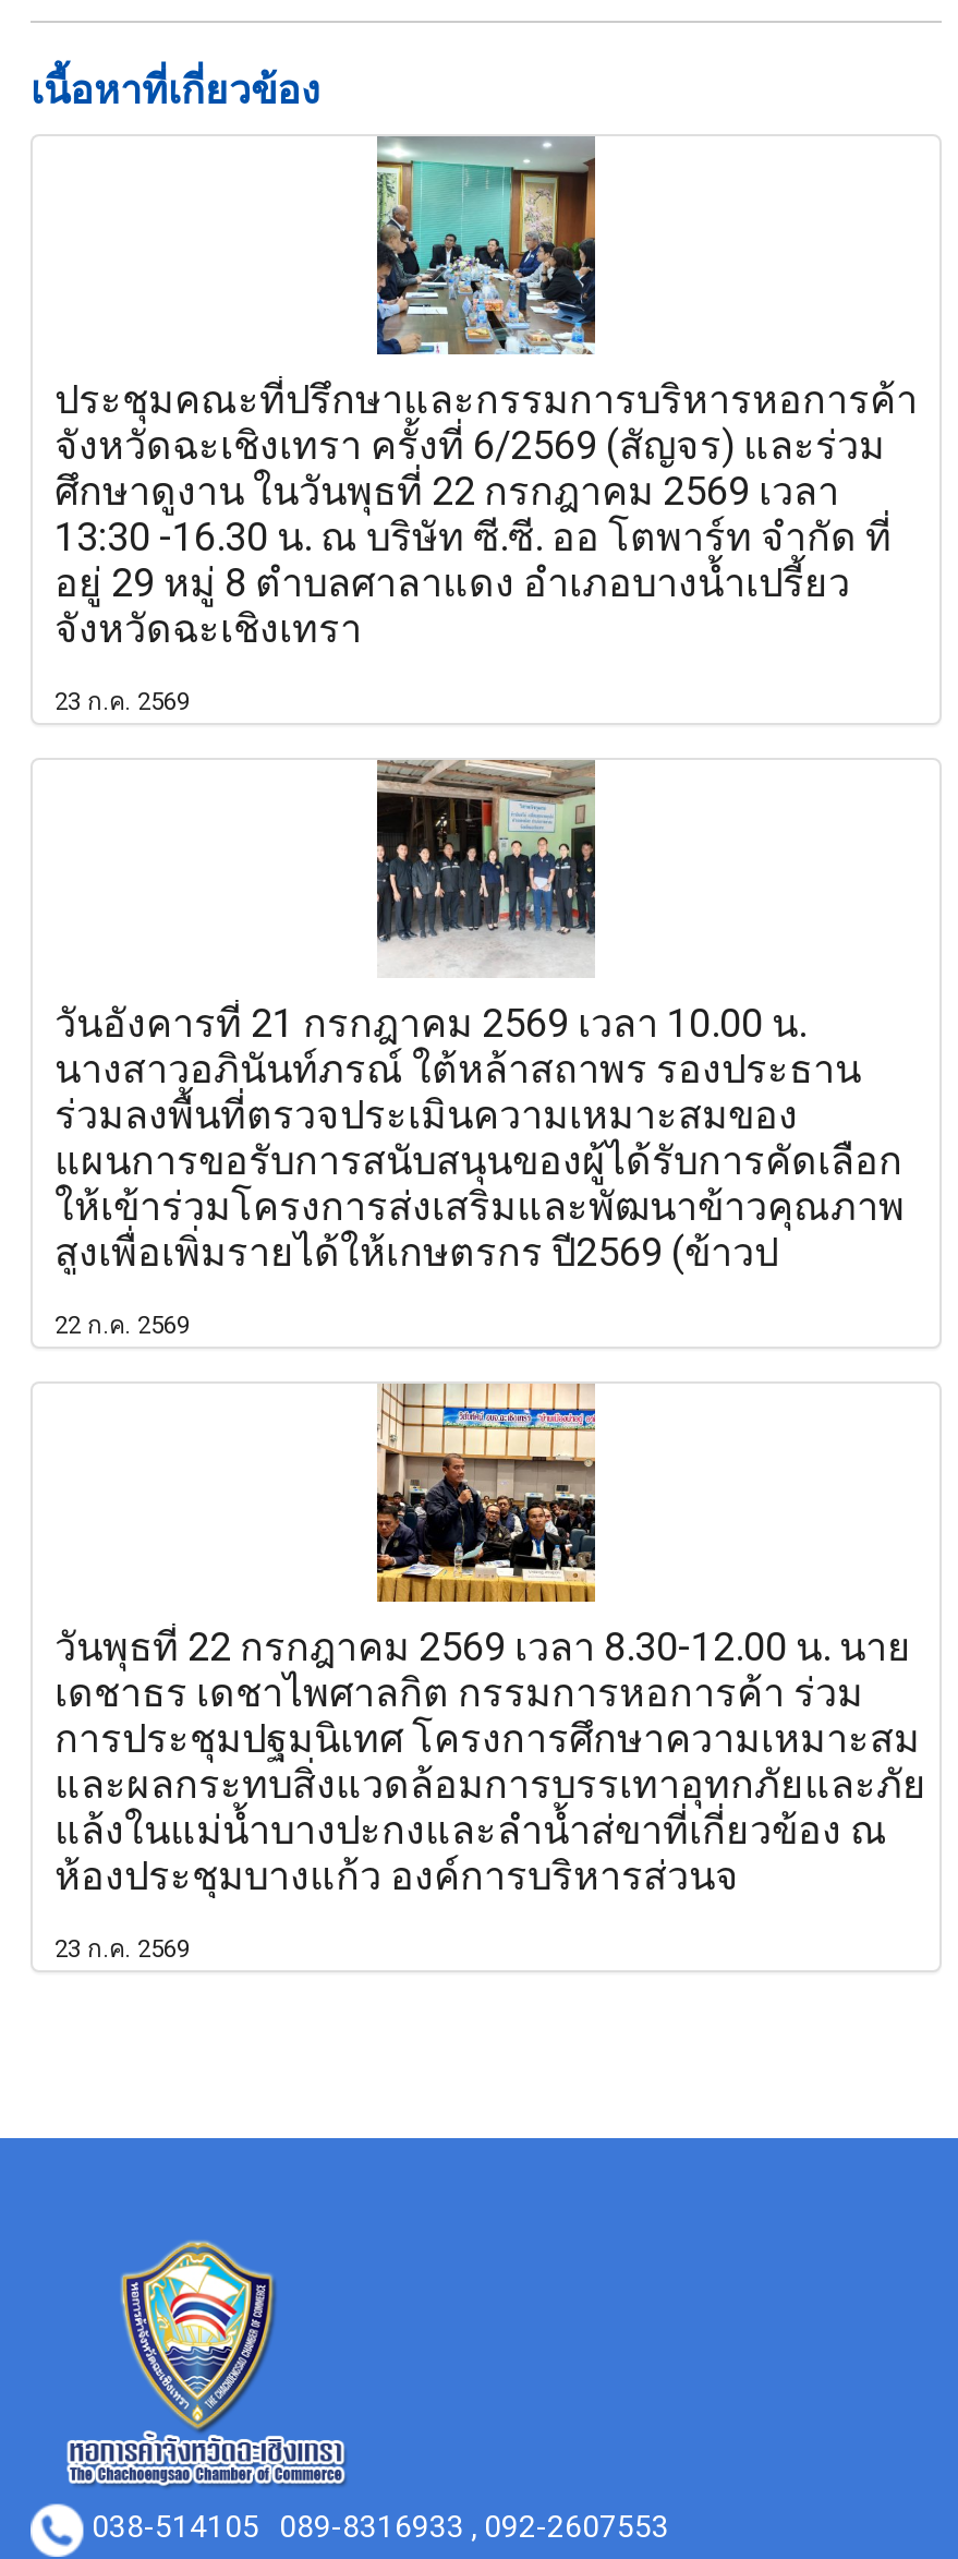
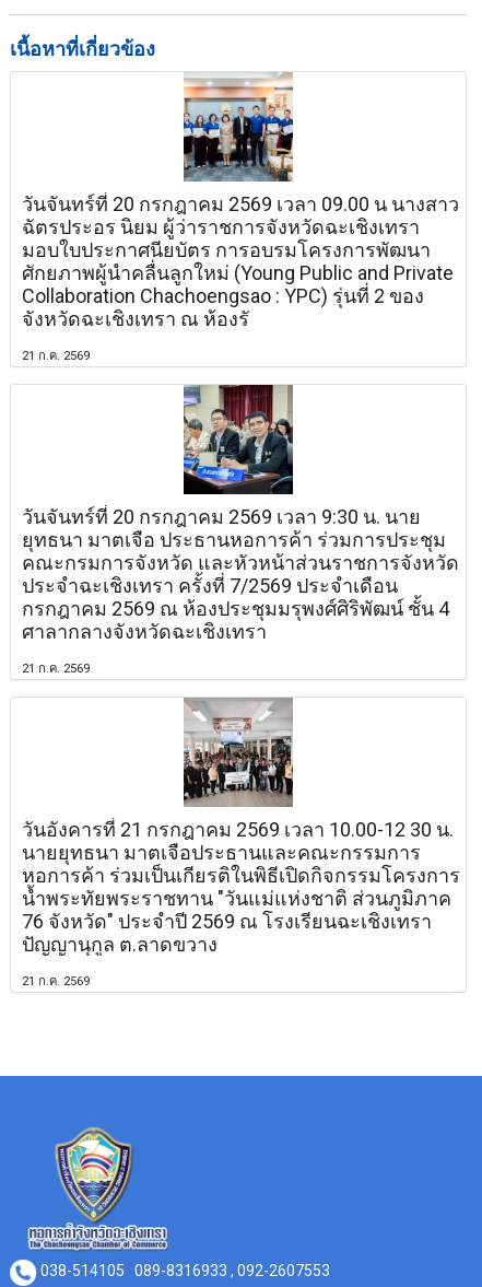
[54,136,918,650] [image] | ประชุมคณะที่ปรึกษาและกรรมการบริหารหอการค้า | จังหวัดฉะเชิงเทรา ครั้งที่ 6/2569 (สัญจร) และร่วม | ศึกษาดูงาน ในวันพุธที่ 22 กรกฎาคม 2569 เวลา | 13:30 -16.30 น. ณ บริษัท ซี.ซี. ออ โตพาร์ท จำกัด ที่ | อยู่ 29 หมู่ 8 ตำบลศาลาแดง อำเภอบางน้ำเปรี้ยว | จังหวัดฉะเชิงเทรา -> [22,72,459,330] [image] | วันจันทร์ที่ 20 กรกฎาคม 2569 เวลา 09.00 น นางสาว | ฉัตรประอร นิยม ผู้ว่าราชการจังหวัดฉะเชิงเทรา | มอบใบประกาศนียบัตร การอบรมโครงการพัฒนา | ศักยภาพผู้นำคลื่นลูกใหม่ (Young Public and Private | Collaboration Chachoengsao : YPC) รุ่นที่ 2 ของ | จังหวัดฉะเชิงเทรา ณ ห้องรั
[54,687,190,715] 23 ก.ค. 2569 -> [22,348,90,362] 21 ก.ค. 2569
[54,758,905,1274] [image] | วันอังคารที่ 21 กรกฎาคม 2569 เวลา 10.00 น. | นางสาวอภินันท์ภรณ์ ใต้หล้าสถาพร รองประธาน | ร่วมลงพื้นที่ตรวจประเมินความเหมาะสมของ | แผนการขอรับการสนับสนุนของผู้ได้รับการคัดเลือก | ให้เข้าร่วมโครงการส่งเสริมและพัฒนาข้าวคุณภาพ | สูงเพื่อเพิ่มรายได้ให้เกษตรกร ปี2569 (ข้าวป -> [22,384,459,642] [image] | วันจันทร์ที่ 20 กรกฎาคม 2569 เวลา 9:30 น. นาย | ยุทธนา มาตเจือ ประธานหอการค้า ร่วมการประชุม | คณะกรมการจังหวัด และหัวหน้าส่วนราชการจังหวัด | ประจำฉะเชิงเทรา ครั้งที่ 7/2569 ประจำเดือน | กรกฎาคม 2569 ณ ห้องประชุมมรุพงศ์ศิริพัฒน์ ชั้น 4 | ศาลากลางจังหวัดฉะเชิงเทรา
[54,1311,190,1339] 22 ก.ค. 2569 -> [22,661,90,675] 21 ก.ค. 2569
[54,1384,926,1897] [image] | วันพุธที่ 22 กรกฎาคม 2569 เวลา 8.30-12.00 น. นาย | เดชาธร เดชาไพศาลกิต กรรมการหอการค้า ร่วม | การประชุมปฐมนิเทศ โครงการศึกษาความเหมาะสม | และผลกระทบสิ่งแวดล้อมการบรรเทาอุทกภัยและภัย | แล้งในแม่น้ำบางปะกงและลำน้ำส่ขาที่เกี่ยวข้อง ณ | ห้องประชุมบางแก้ว องค์การบริหารส่วนจ -> [22,697,460,955] [image] | วันอังคารที่ 21 กรกฎาคม 2569 เวลา 10.00-12 30 น. | นายยุทธนา มาตเจือประธานและคณะกรรมการ | หอการค้า ร่วมเป็นเกียรติในพิธีเปิดกิจกรรมโครงการ | น้ำพระทัยพระราชทาน "วันแม่แห่งชาติ ส่วนภูมิภาค | 76 จังหวัด" ประจำปี 2569 ณ โรงเรียนฉะเชิงเทรา | ปัญญานุกูล ต.ลาดขวาง
[54,1934,190,1963] 23 ก.ค. 2569 -> [22,974,90,988] 21 ก.ค. 2569

